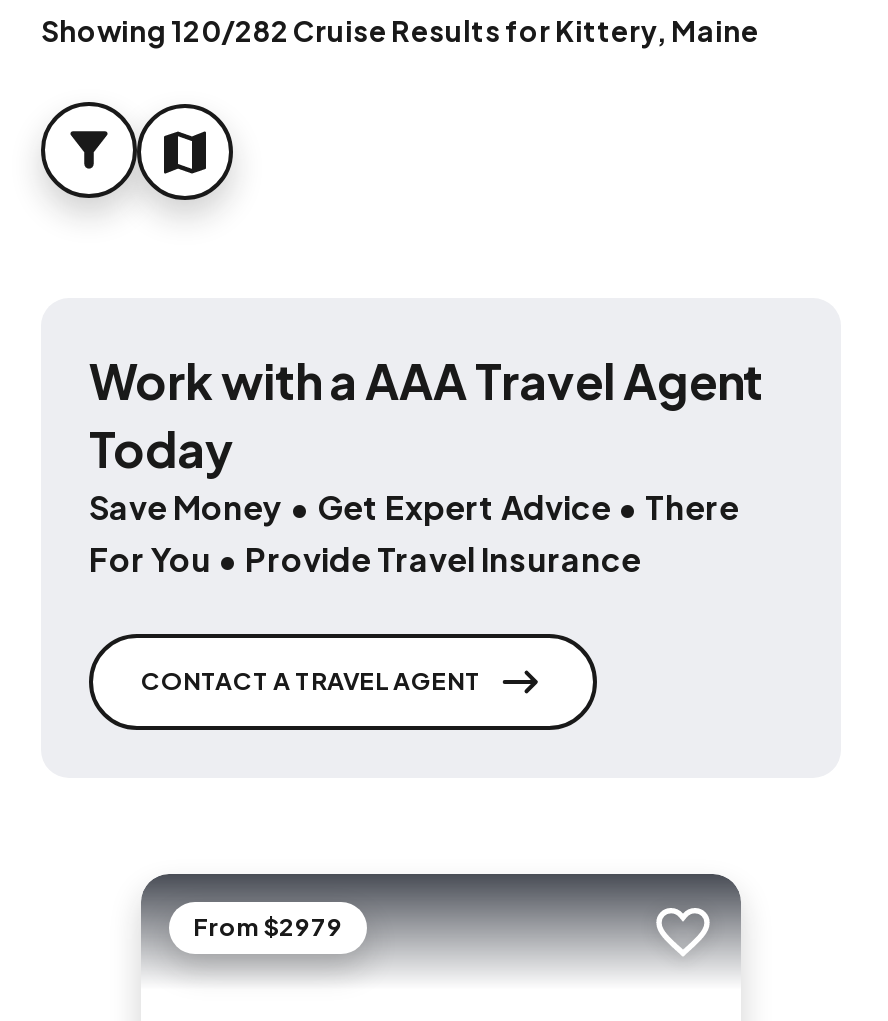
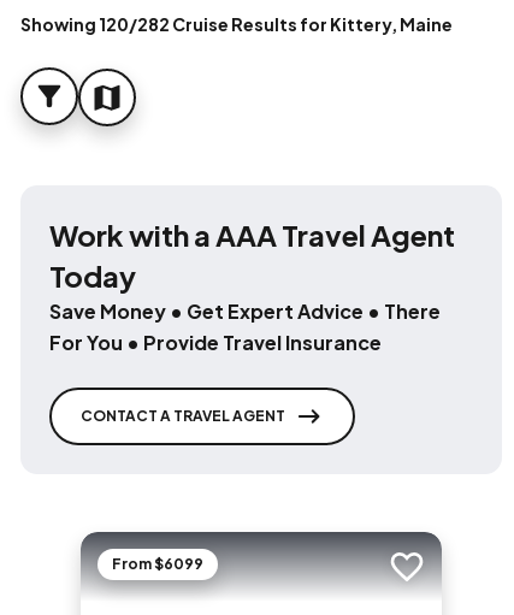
[193,912,343,942] From $2979 -> [112,555,203,573] From $6099

